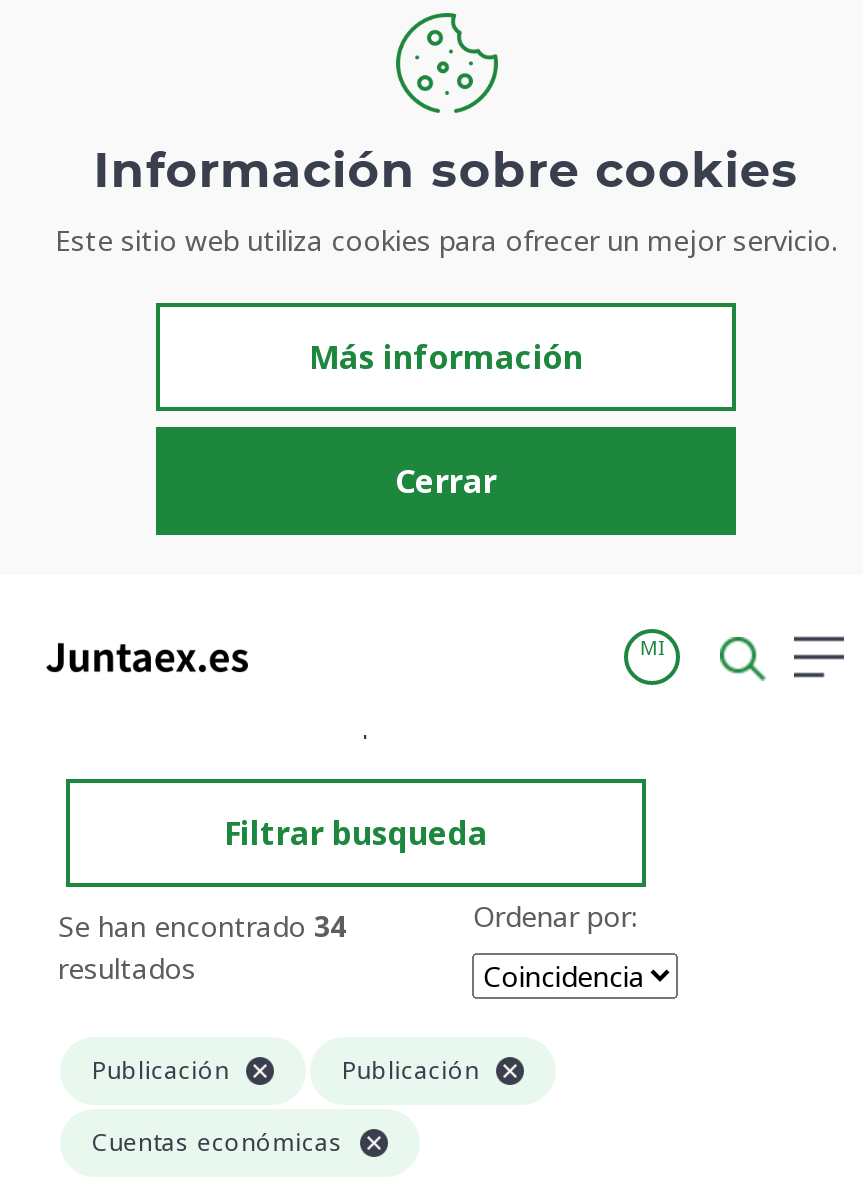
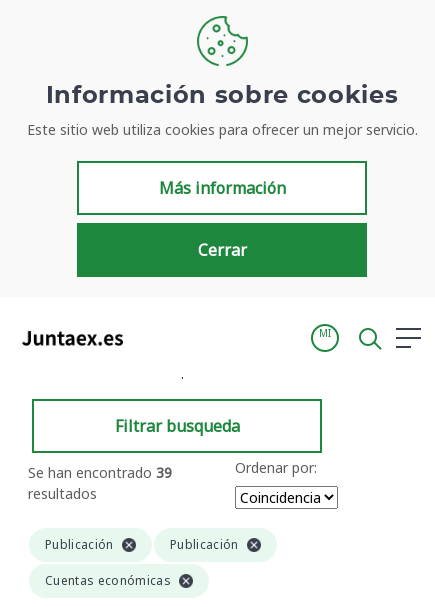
[58,907,346,945] Se han encontrado 34 -> [28,463,172,482] Se han encontrado 39

